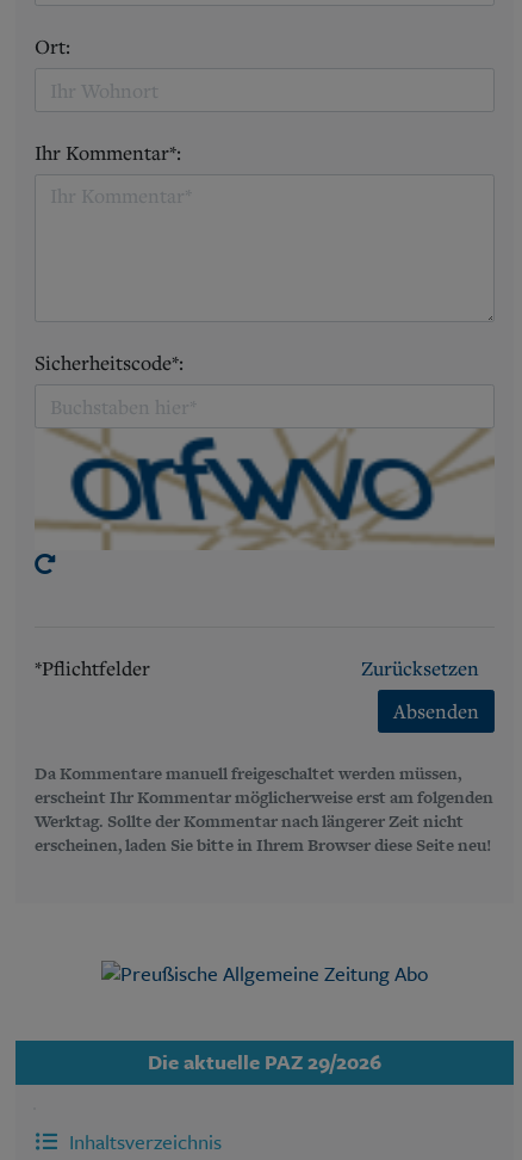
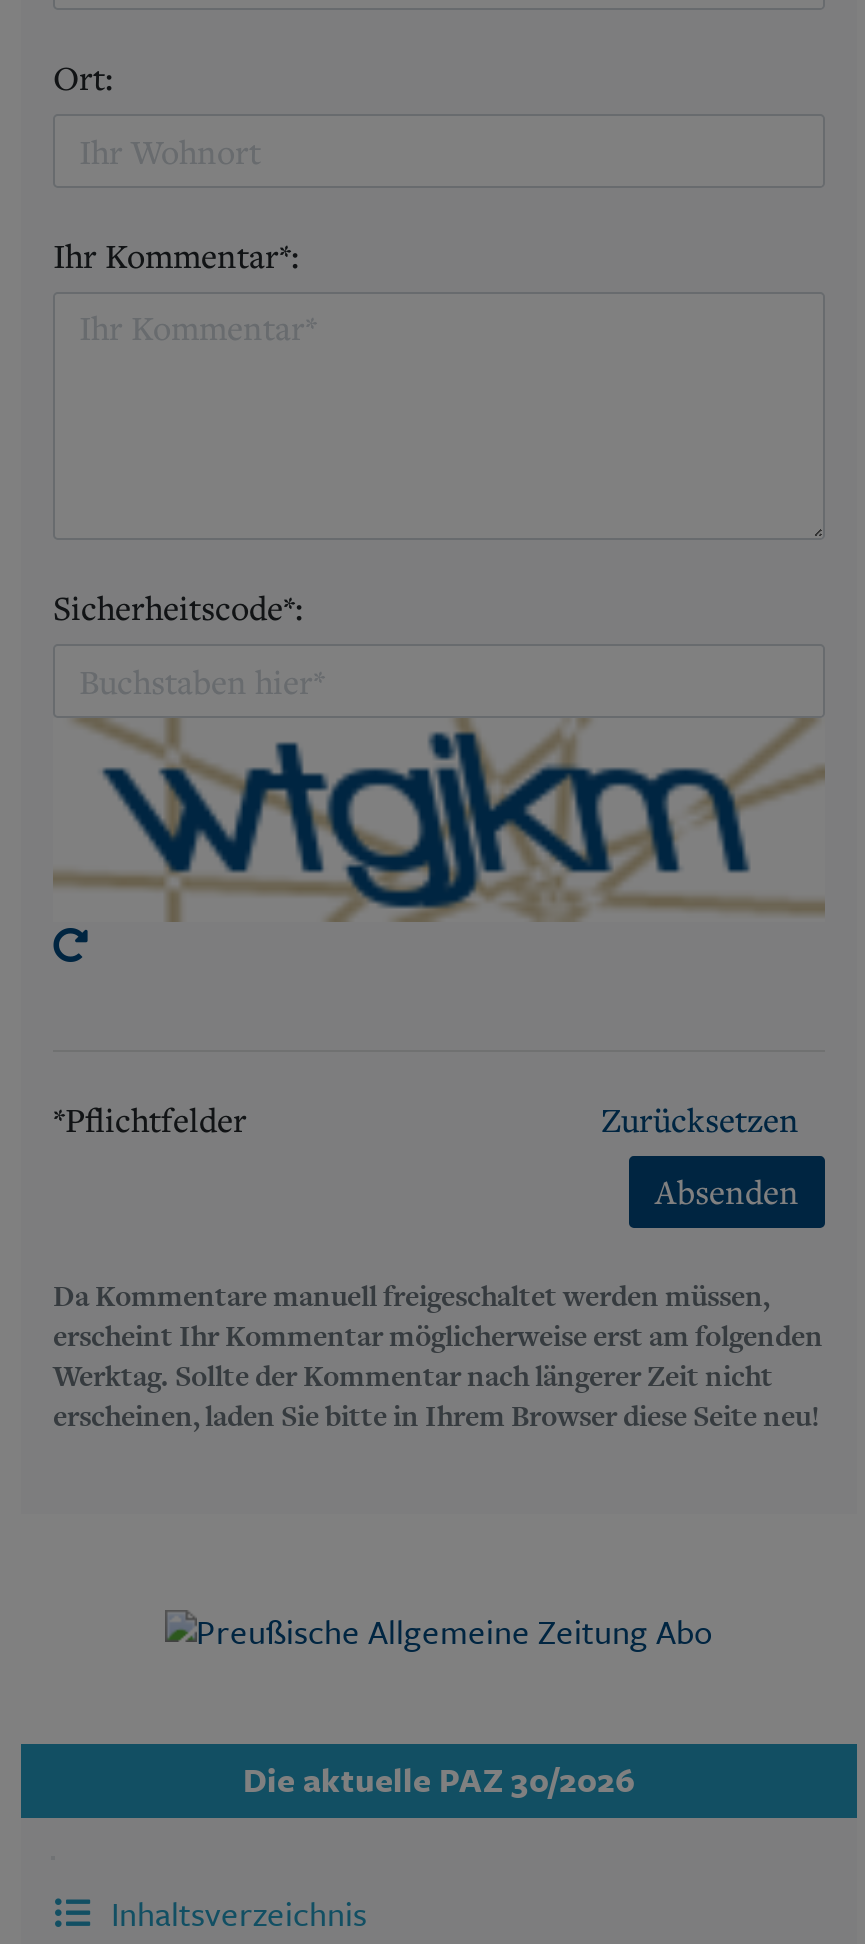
[64,436,449,542] [image] -> [101,730,751,910] [image]
[148,1047,381,1077] Die aktuelle PAZ 29/2026 -> [243,1754,635,1804] Die aktuelle PAZ 30/2026

